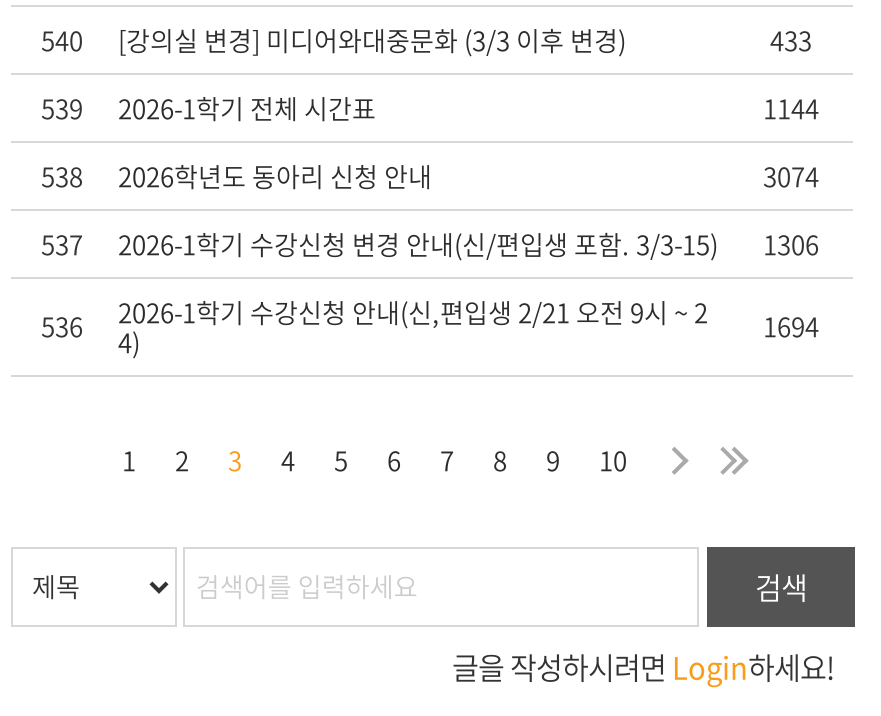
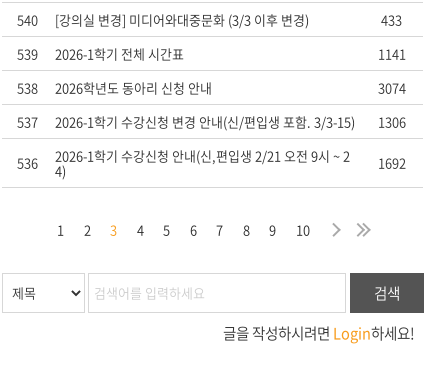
[763,88,819,126] 1144 -> [378,43,406,62] 1141
[41,292,819,360] 536 2026-1학기 수강신청 안내(신,편입생 2/21 오전 9시 ~ 2 4) 1694 -> [17,145,406,179] 536 2026-1학기 수강신청 안내(신,편입생 2/21 오전 9시 ~ 2 4) 1692

